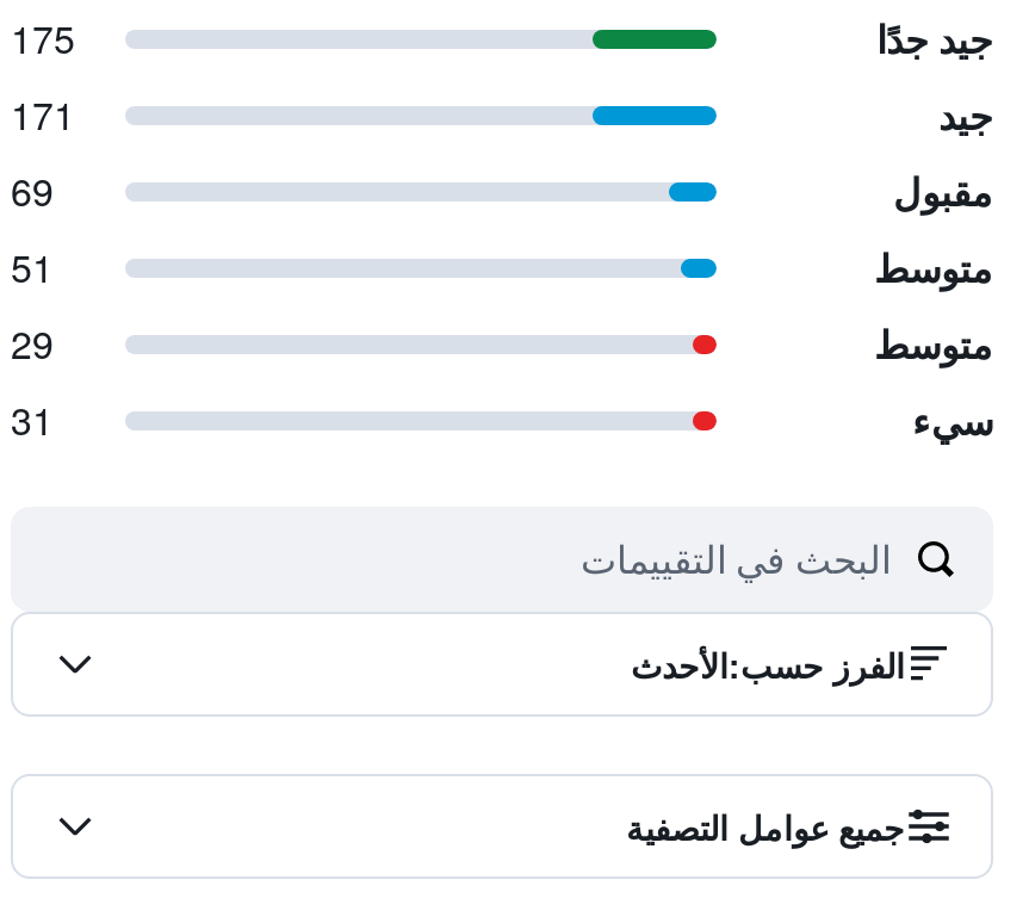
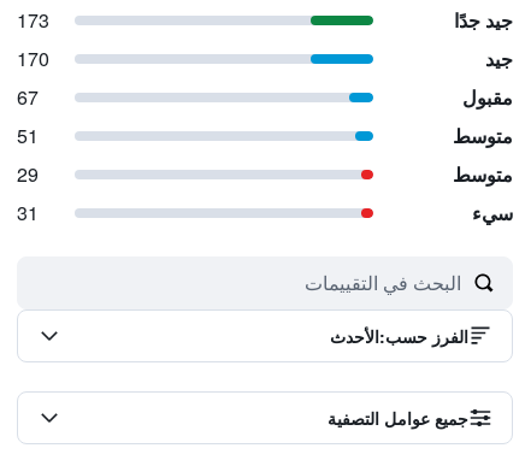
[11,11,75,66] 175 -> [17,6,49,34] 173
[11,87,75,142] 171 -> [17,45,49,72] 170
[11,163,54,218] 69 -> [17,83,39,111] 67

